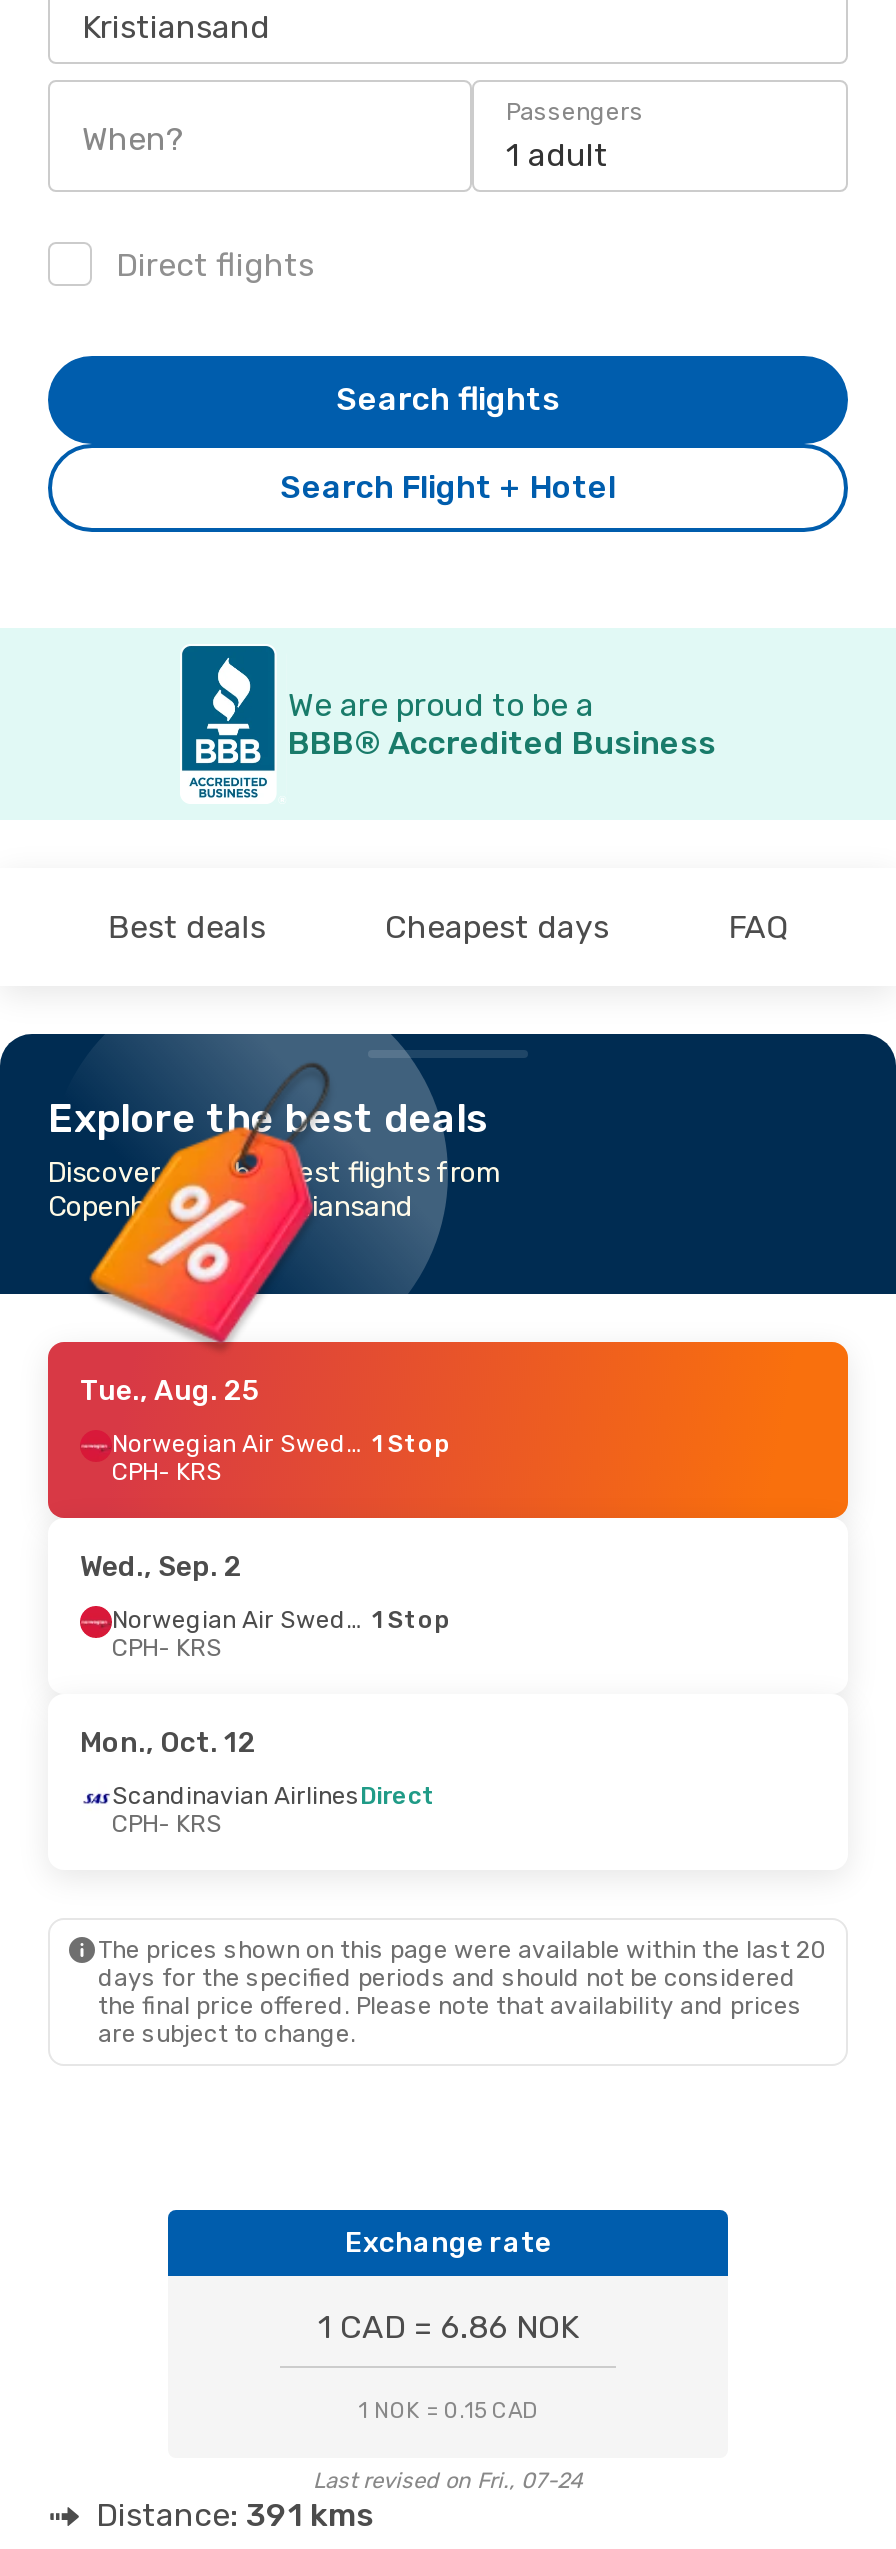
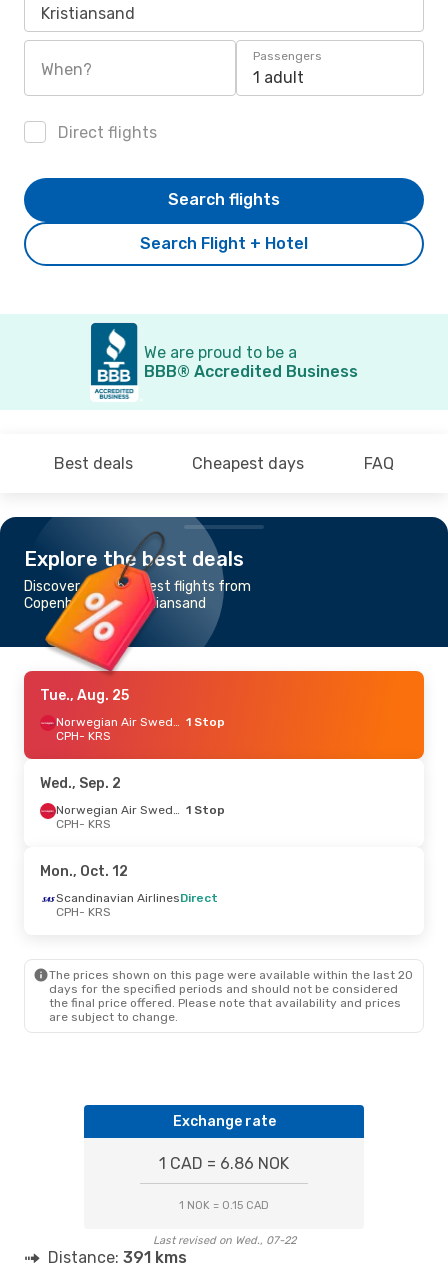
[313,2468,583,2494] Last revised on Fri., 07-24 -> [152,1234,295,1247] Last revised on Wed., 07-22

